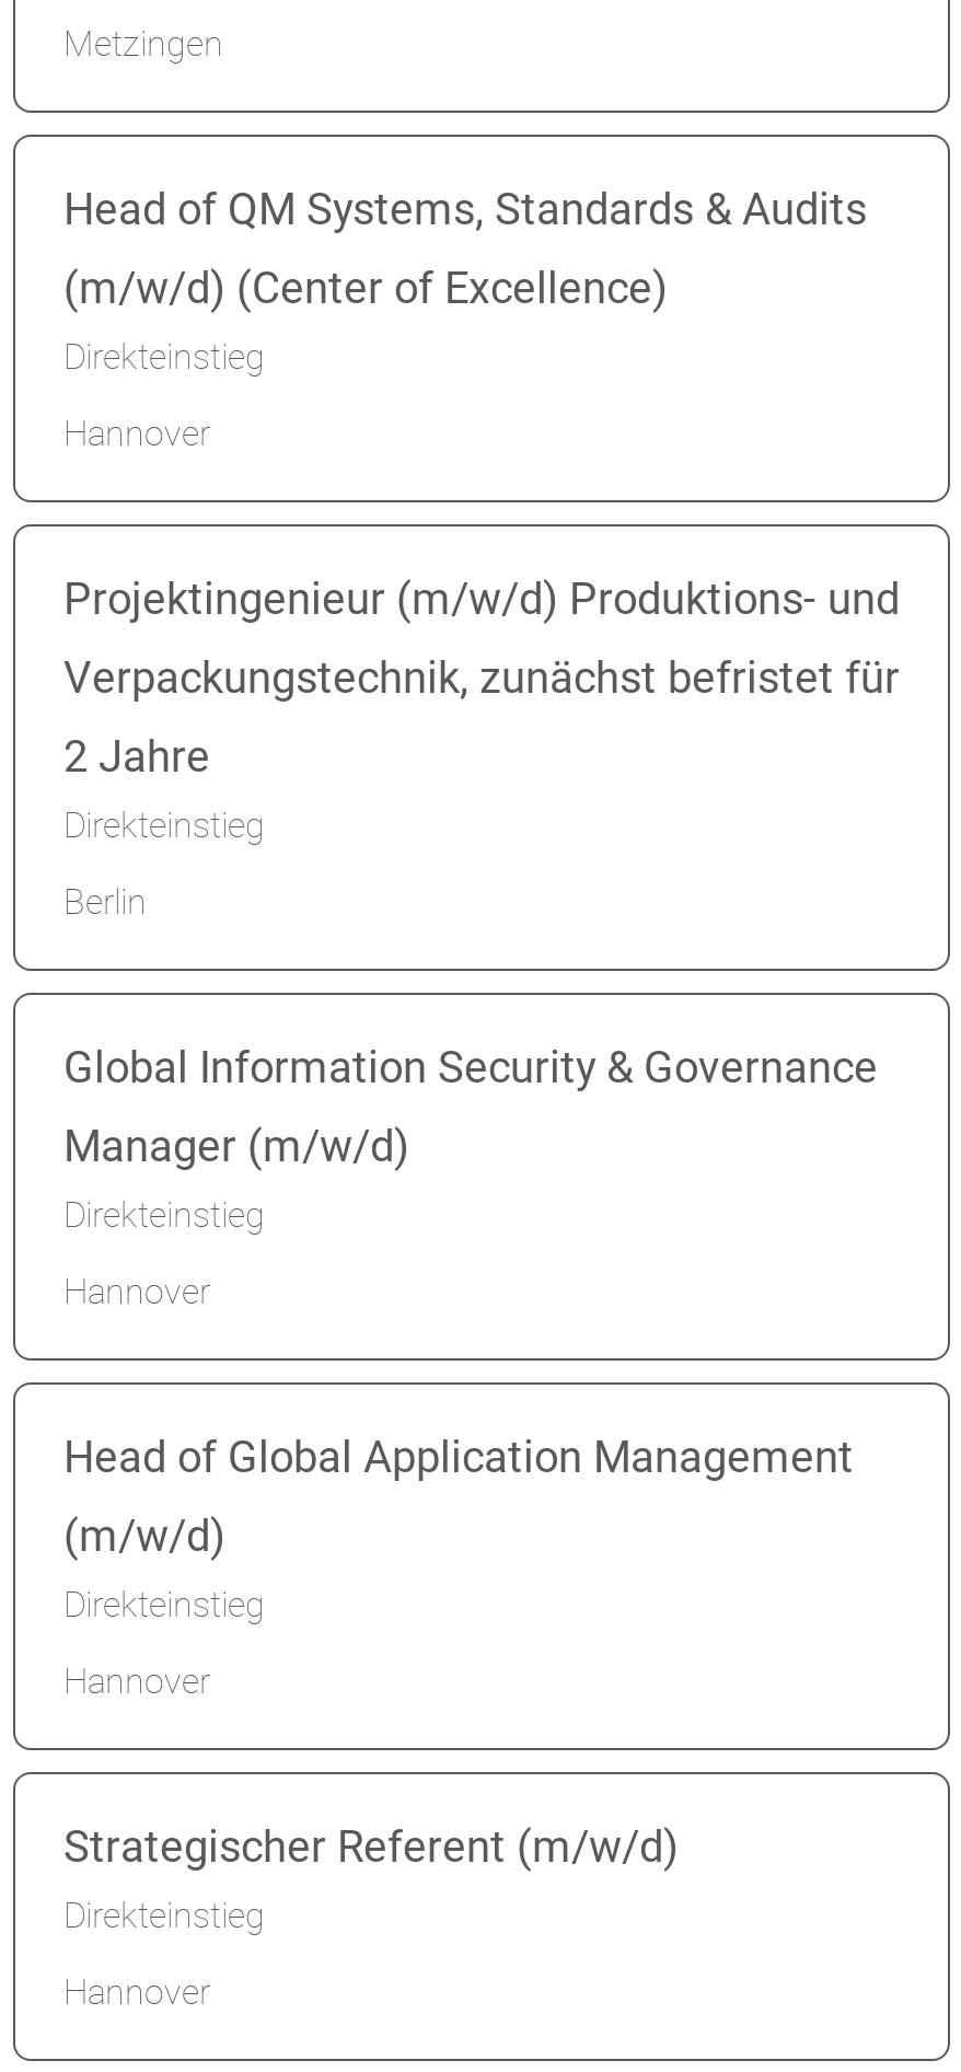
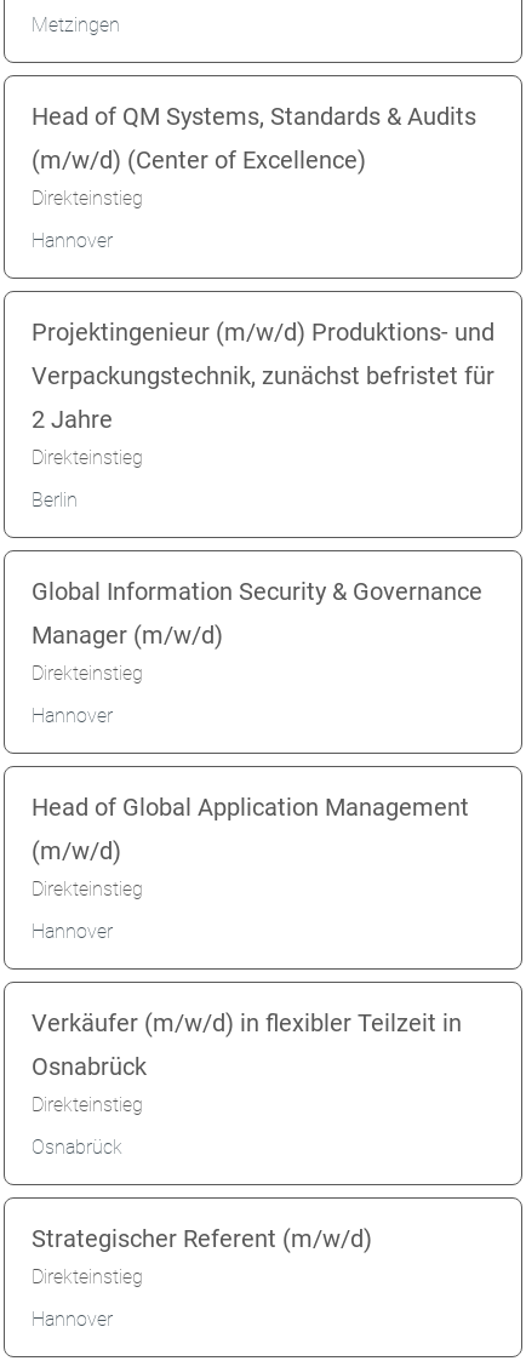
none -> [32,1009,462,1159] Verkäufer (m/w/d) in flexibler Teilzeit in | Osnabrück | Direkteinstieg | Osnabrück

